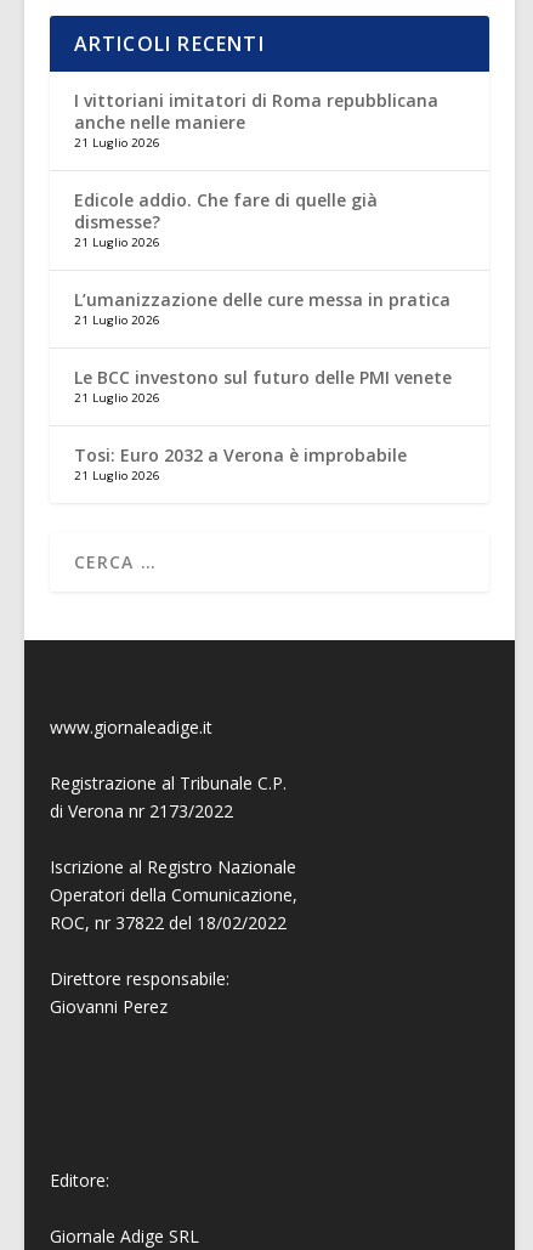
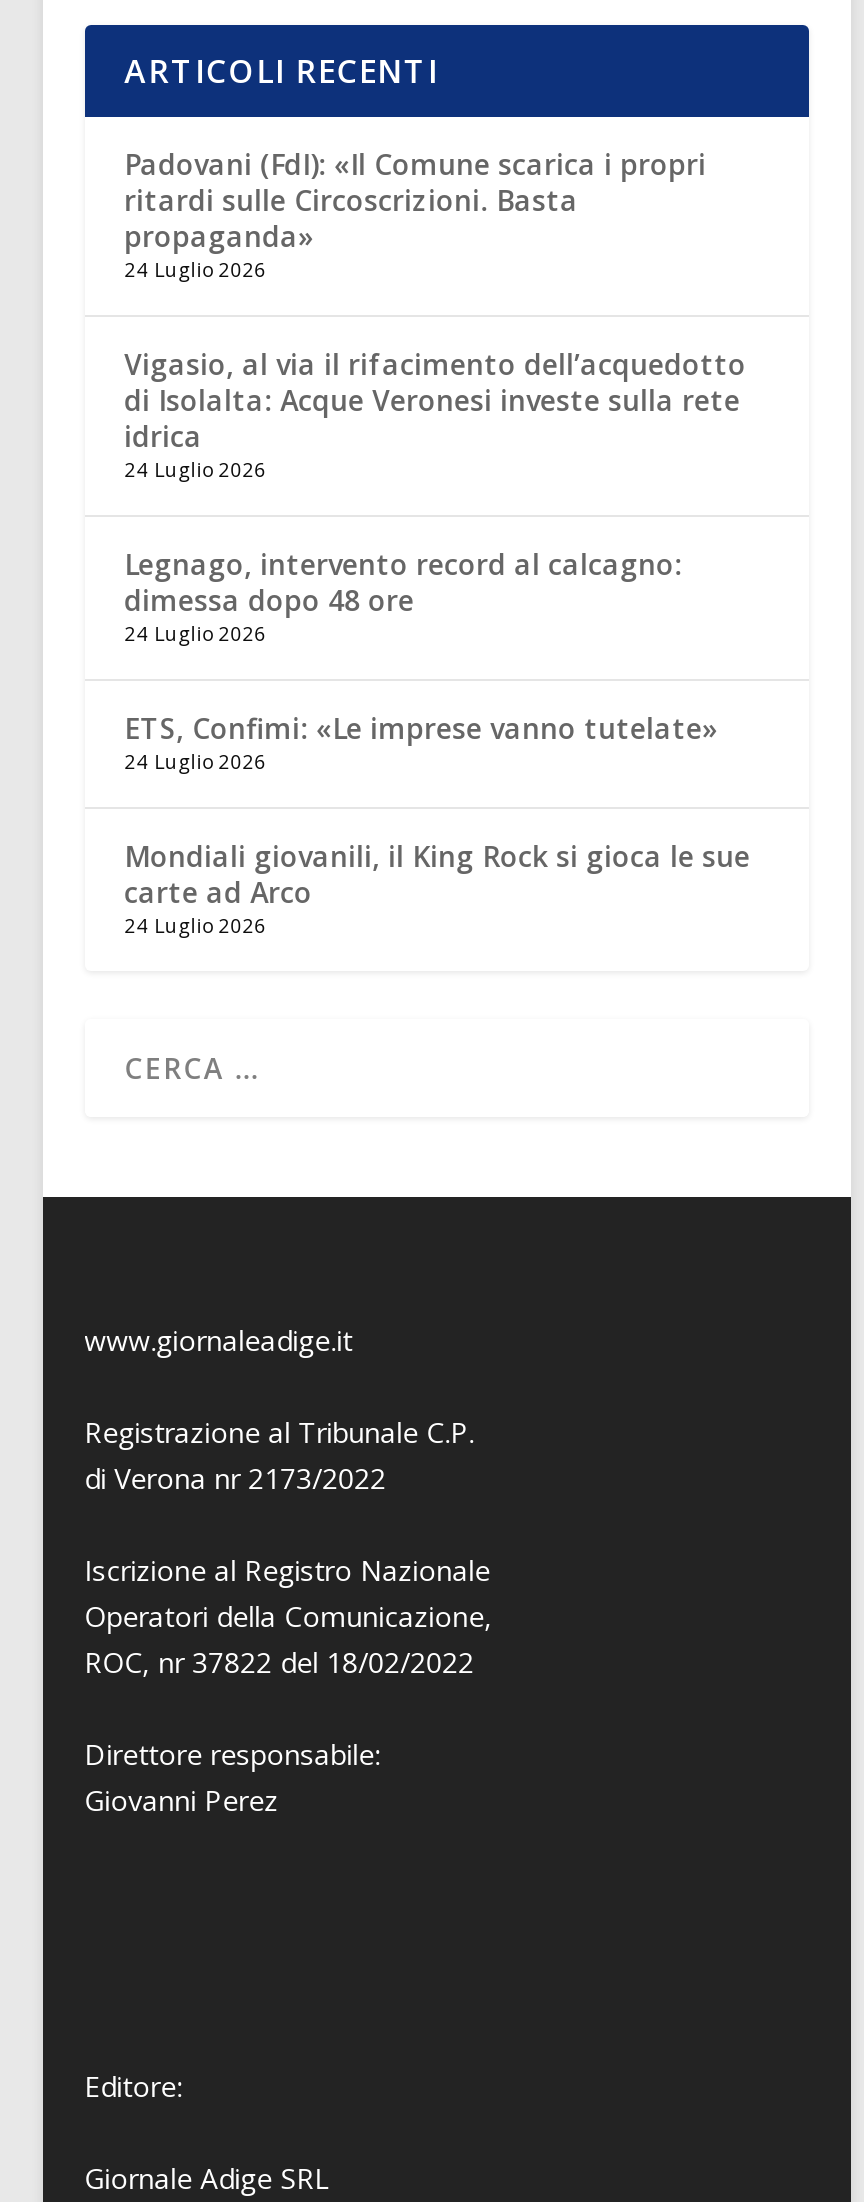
[74,89,438,151] I vittoriani imitatori di Roma repubblicana | anche nelle maniere | 21 Luglio 2026 -> [124,146,706,284] Padovani (FdI): «Il Comune scarica i propri | ritardi sulle Circoscrizioni. Basta | propaganda» | 24 Luglio 2026
[74,188,377,250] Edicole addio. Che fare di quelle già | dismesse? | 21 Luglio 2026 -> [124,346,746,484] Vigasio, al via il rifacimento dell’acquedotto | di Isolalta: Acque Veronesi investe sulla rete | idrica | 24 Luglio 2026
[74,288,450,328] L’umanizzazione delle cure messa in pratica | 21 Luglio 2026 -> [124,546,682,648] Legnago, intervento record al calcagno: | dimessa dopo 48 ore | 24 Luglio 2026
[74,366,451,406] Le BCC investono sul futuro delle PMI venete | 21 Luglio 2026 -> [124,710,718,776] ETS, Confimi: «Le imprese vanno tutelate» | 24 Luglio 2026
[74,443,406,483] Tosi: Euro 2032 a Verona è improbabile | 21 Luglio 2026 -> [124,838,750,940] Mondiali giovanili, il King Rock si gioca le sue | carte ad Arco | 24 Luglio 2026

